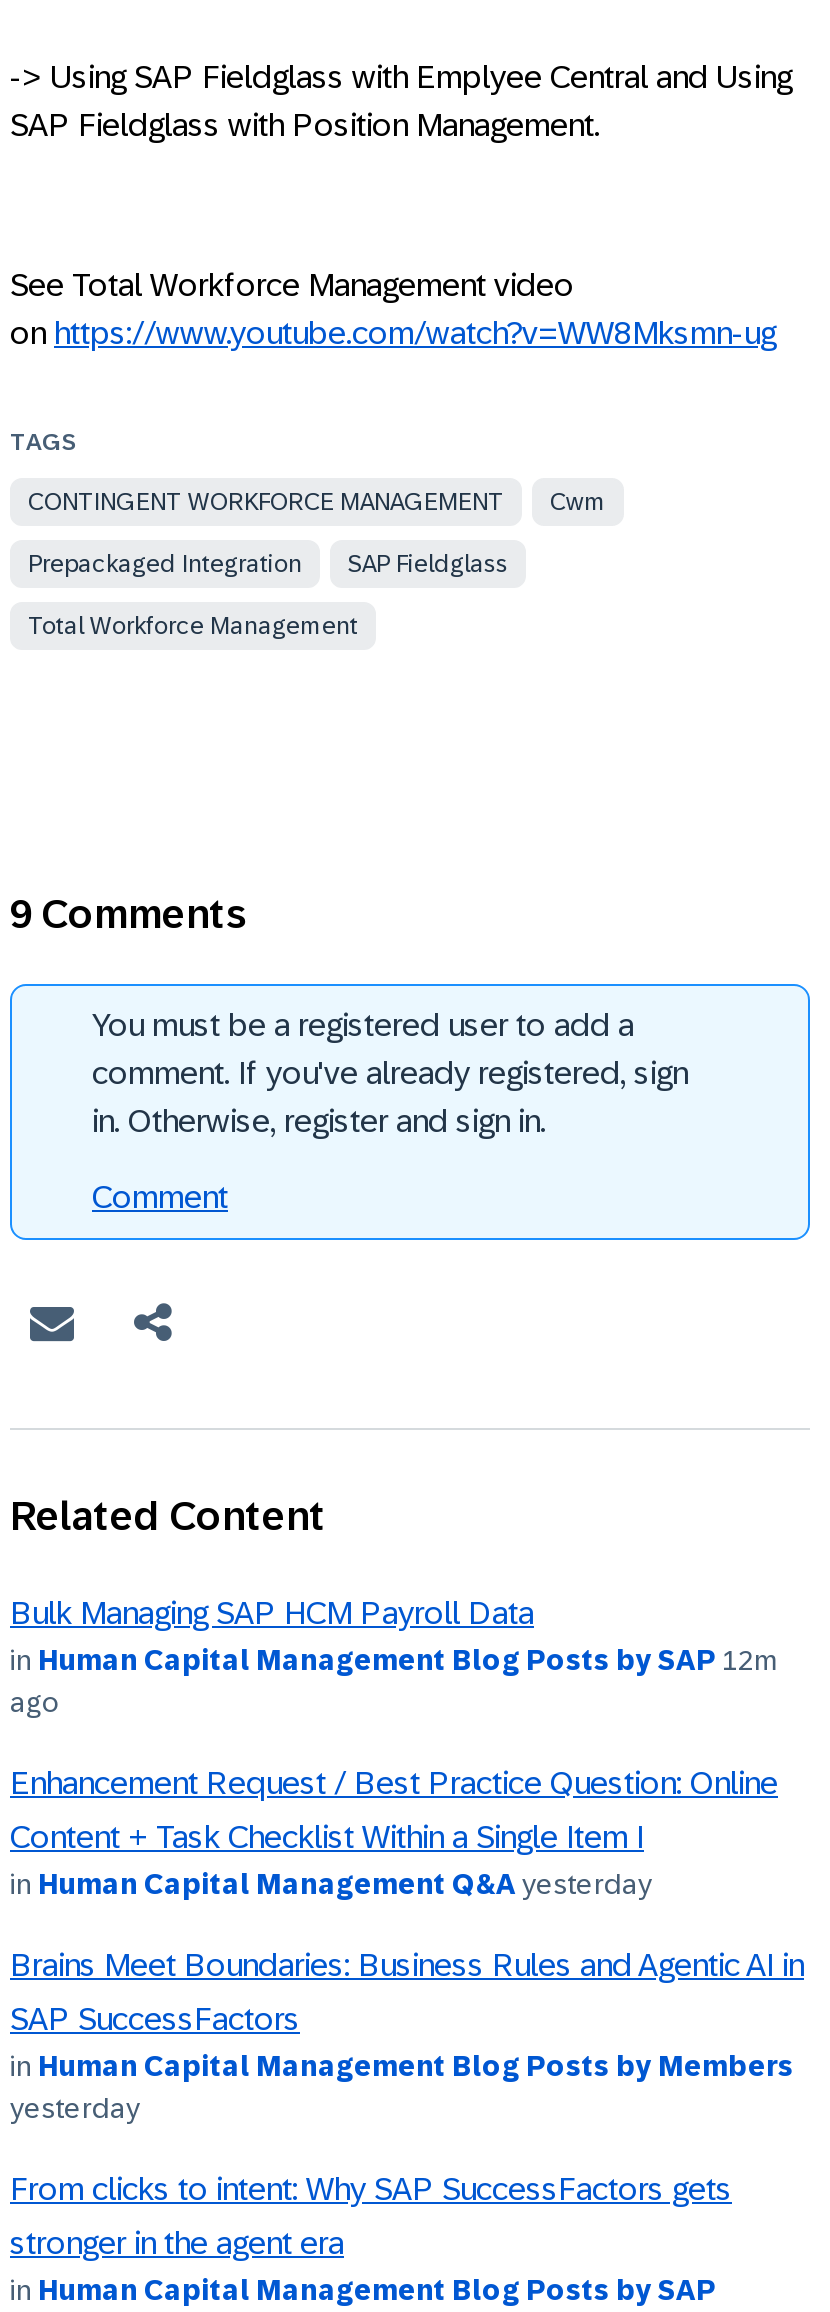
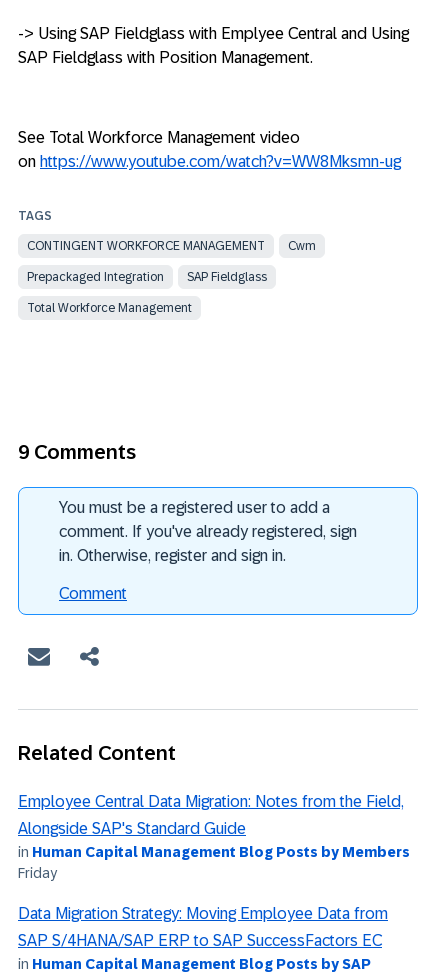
[10,1595,804,2035] Bulk Managing SAP HCM Payroll Data | in Human Capital Management Blog Posts by SAP 12m | ago | Enhancement Request / Best Practice Question: Online | Content + Task Checklist Within a Single Item I | in Human Capital Management Q&A yesterday | Brains Meet Boundaries: Business Rules and Agentic AI in | SAP SuccessFactors -> [18,793,404,837] Employee Central Data Migration: Notes from the Field, | Alongside SAP's Standard Guide
[10,2091,140,2123] yesterday -> [18,865,57,881] Friday
[10,2171,732,2205] From clicks to intent: Why SAP SuccessFactors gets -> [18,905,388,922] Data Migration Strategy: Moving Employee Data from
[10,2225,344,2259] stronger in the agent era -> [18,932,382,949] SAP S/4HANA/SAP ERP to SAP SuccessFactors EC

